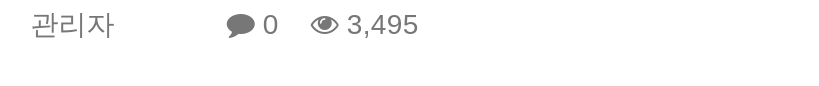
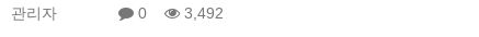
[255,9,419,41] 0 3,495 -> [134,5,224,22] 0 3,492

